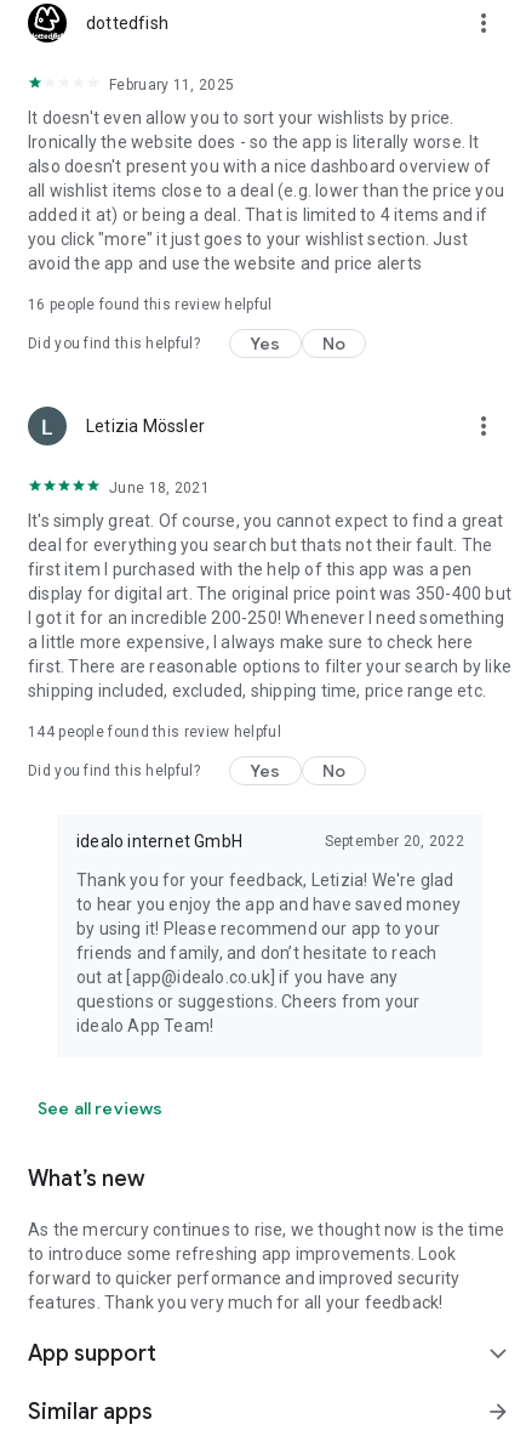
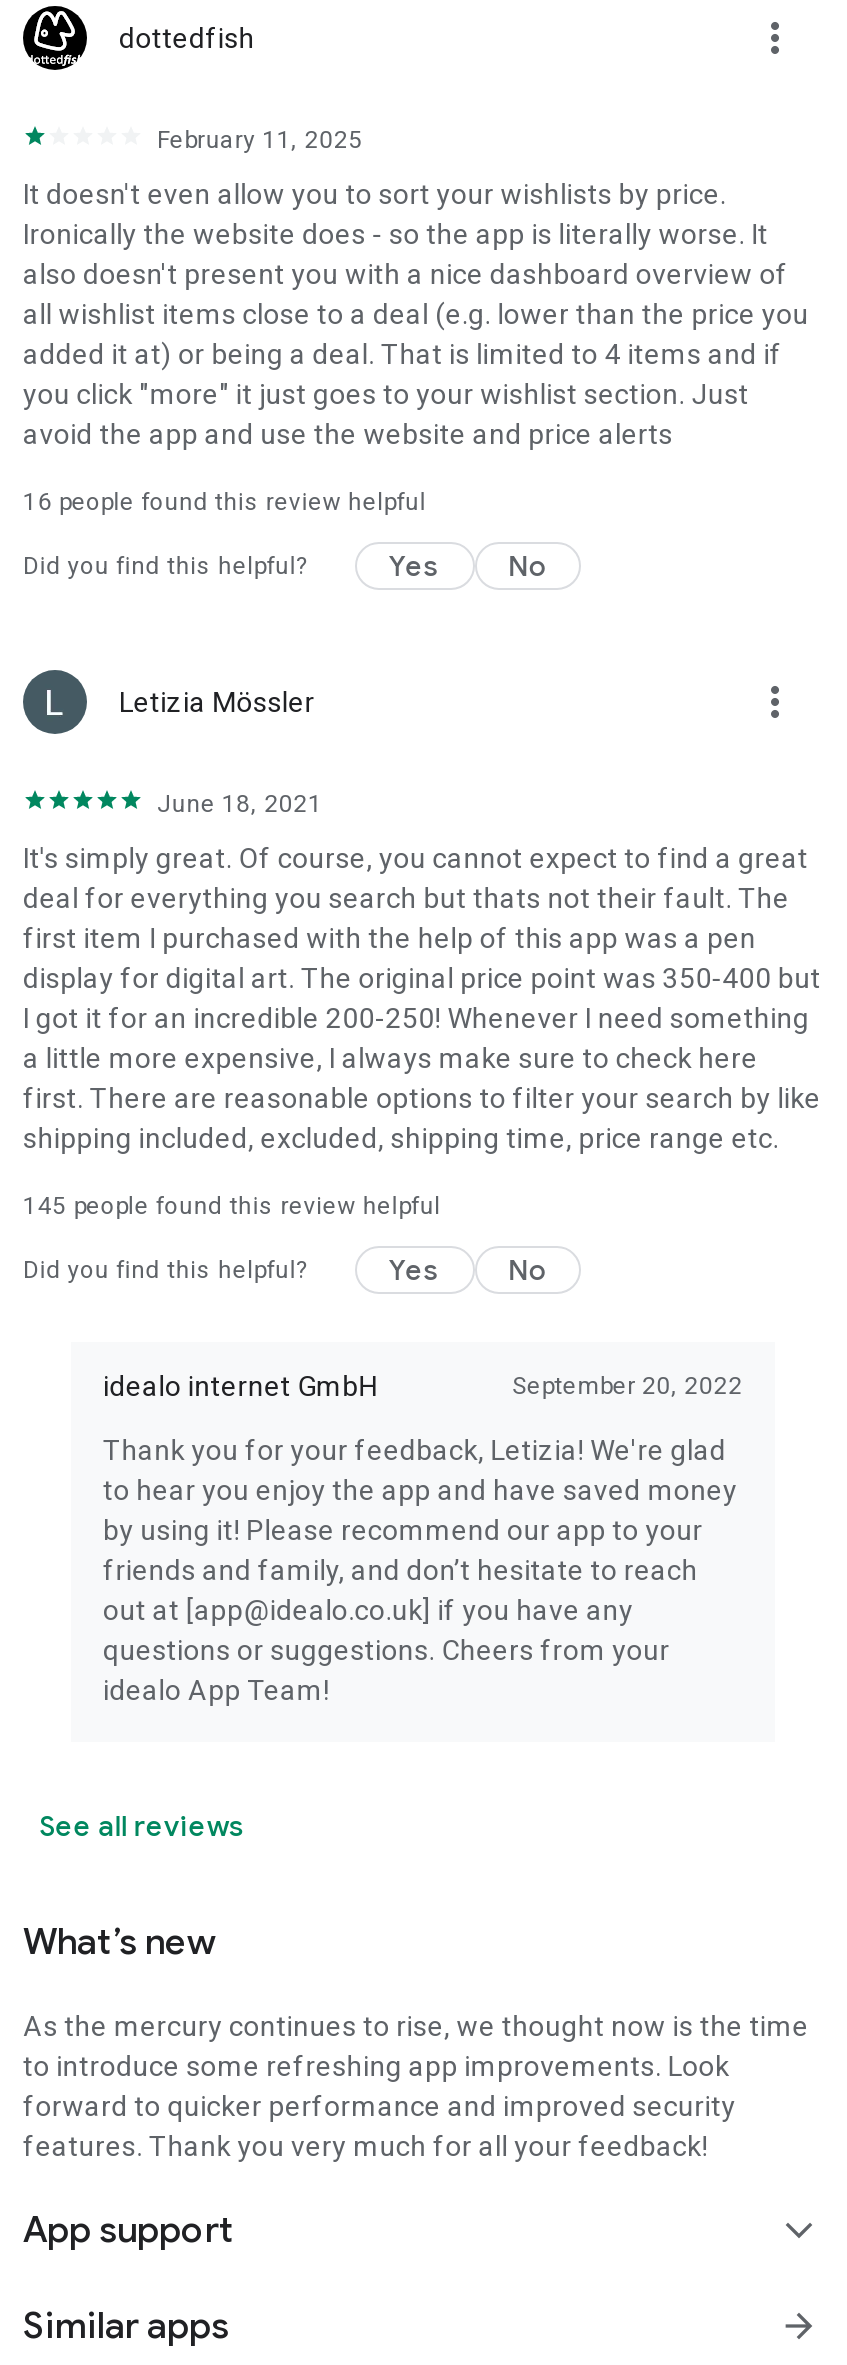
[28,723,281,740] 144 people found this review helpful -> [23,1192,441,1220] 145 people found this review helpful

